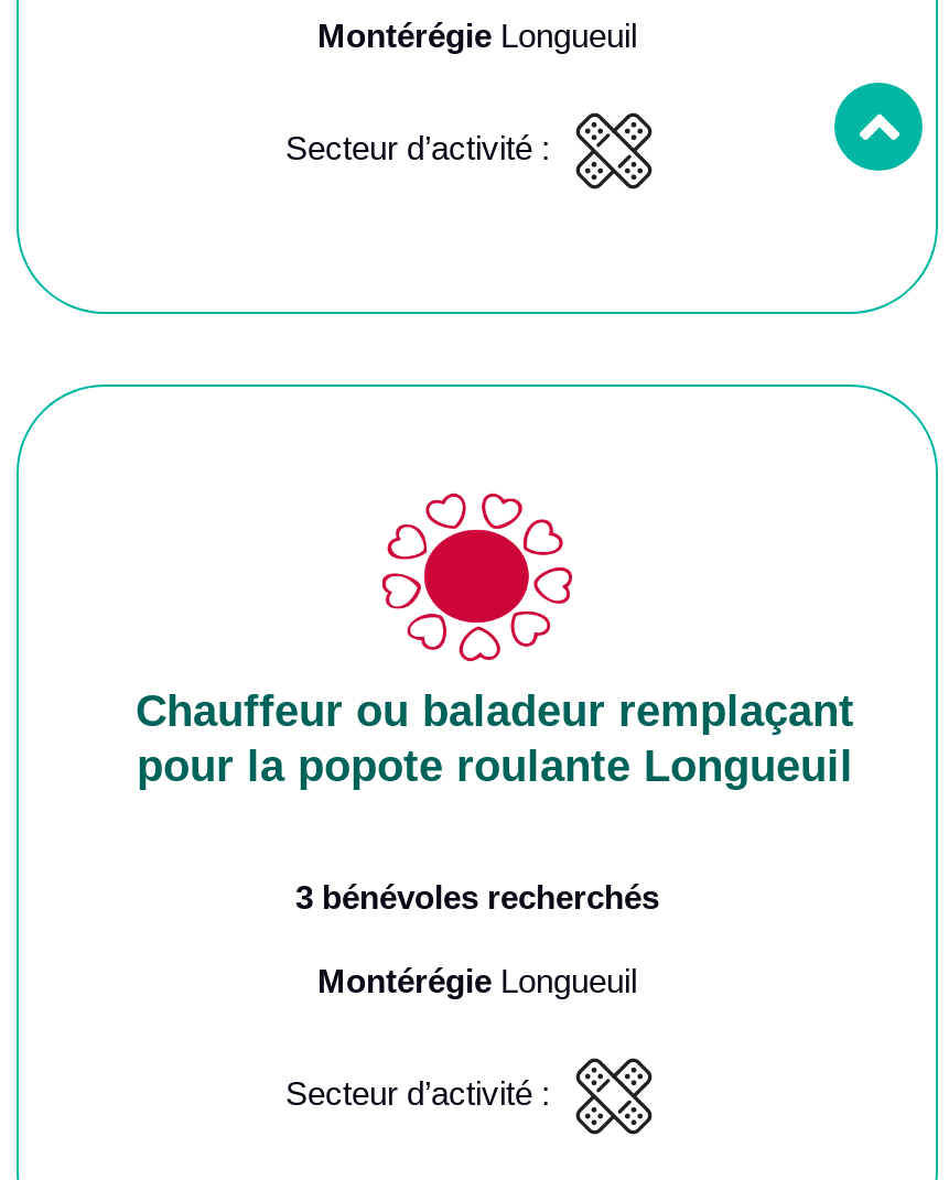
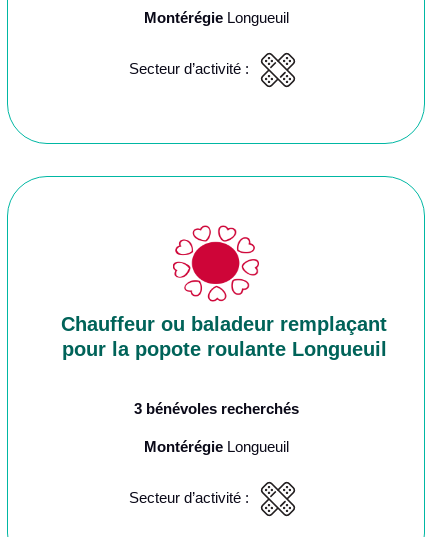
[832,80,925,173] [image] -> none

